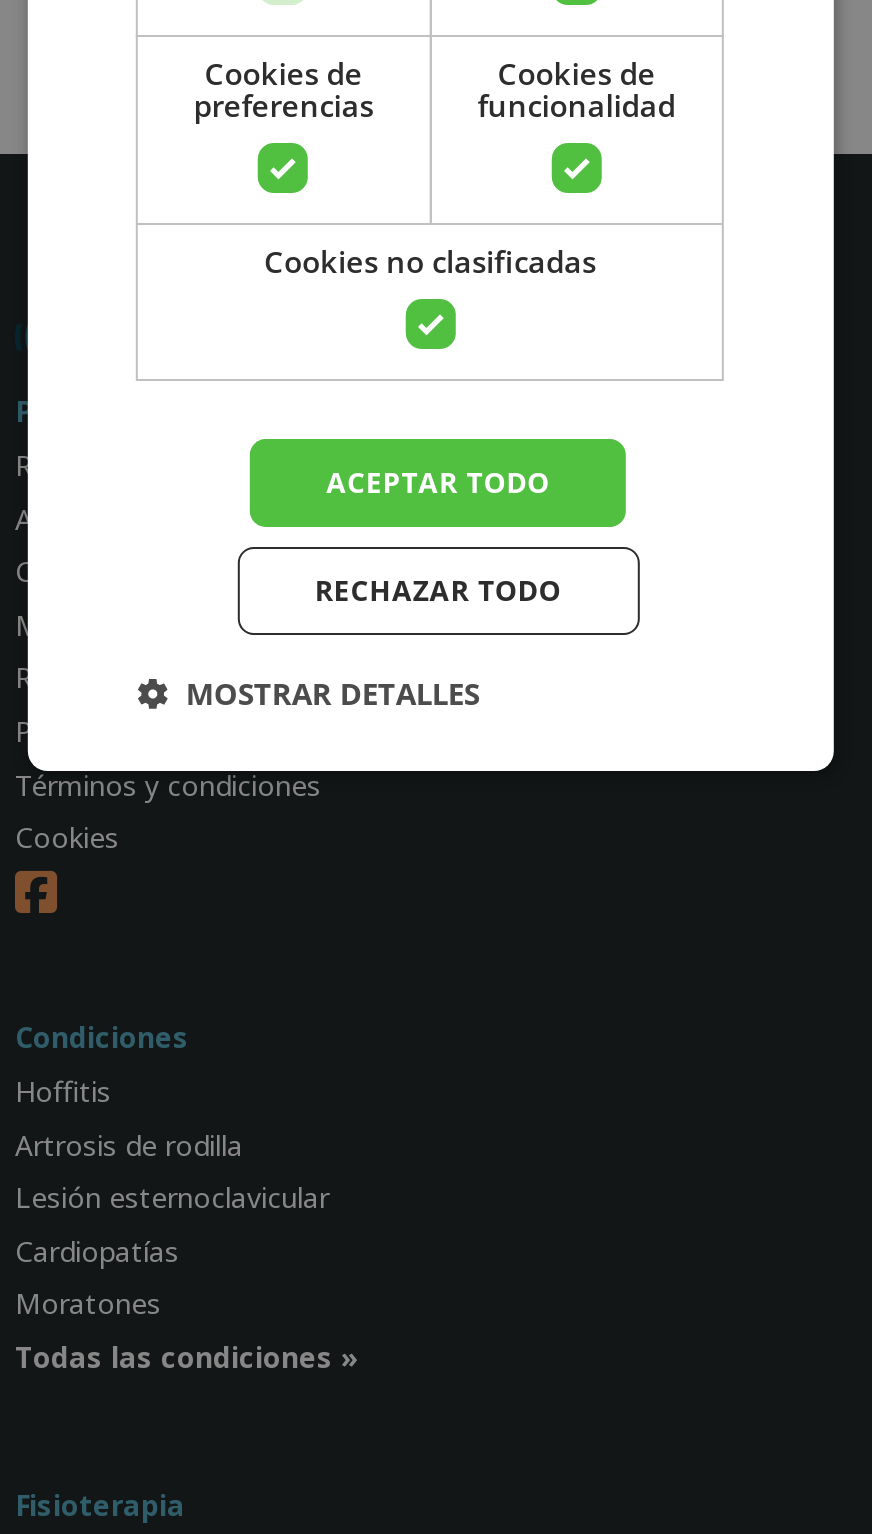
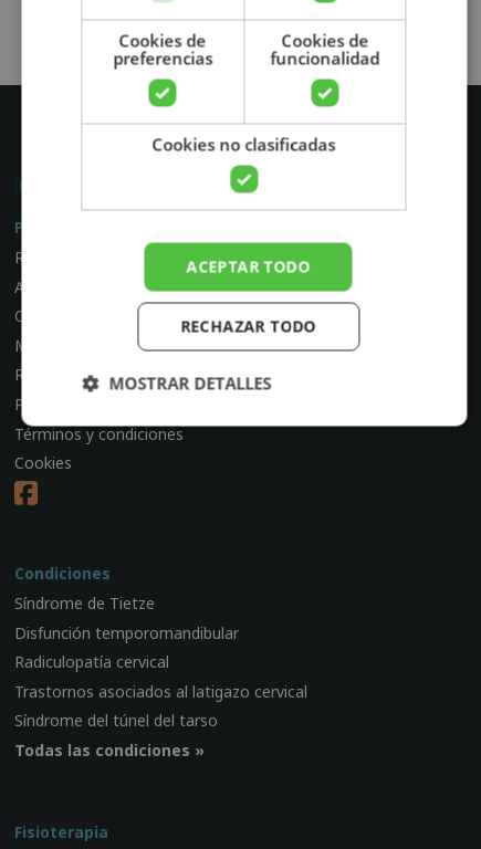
[15,1072,329,1323] Hoffitis | Artrosis de rodilla | Lesión esternoclavicular | Cardiopatías | Moratones -> [14,593,307,731] Síndrome de Tietze | Disfunción temporomandibular | Radiculopatía cervical | Trastornos asociados al latigazo cervical | Síndrome del túnel del tarso

